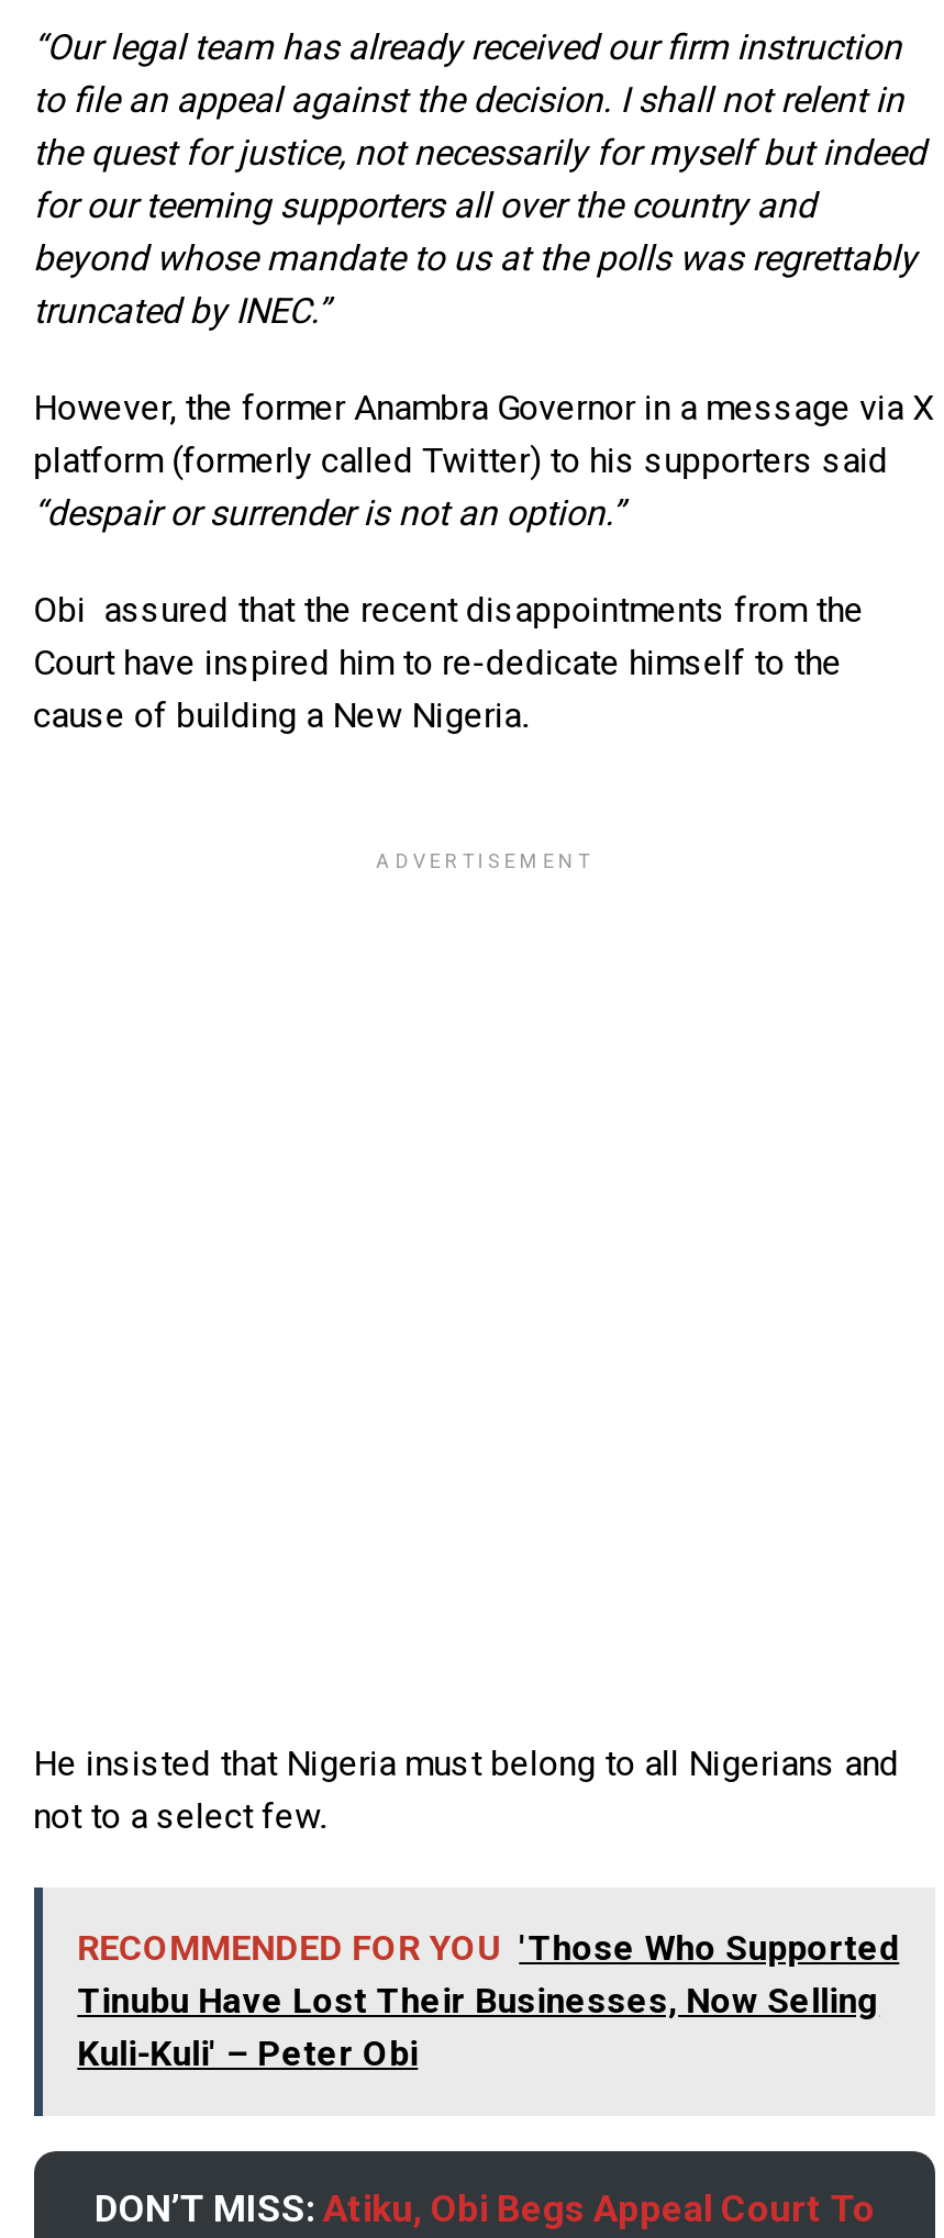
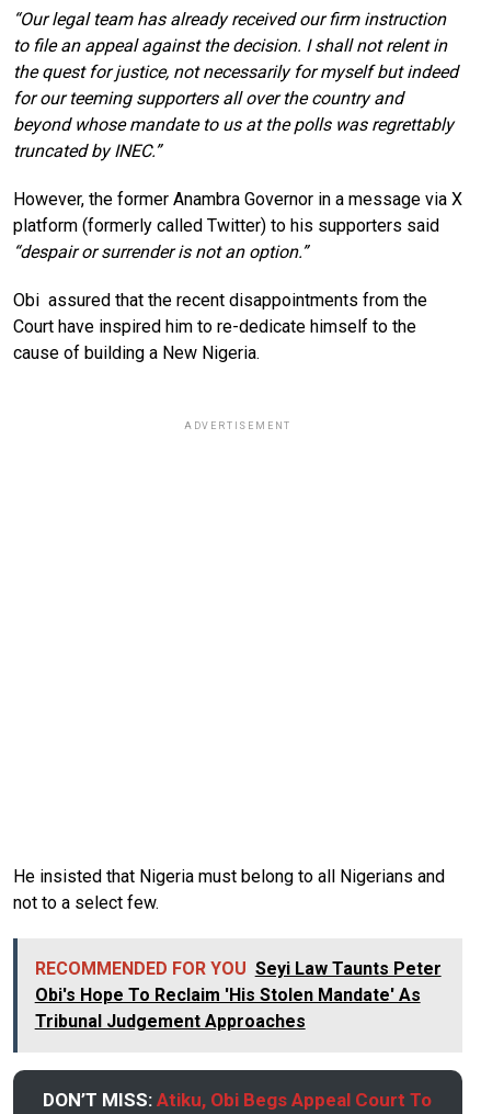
[77,1927,899,2074] RECOMMENDED FOR YOU 'Those Who Supported | Tinubu Have Lost Their Businesses, Now Selling | Kuli-Kuli' – Peter Obi -> [35,959,441,1032] RECOMMENDED FOR YOU Seyi Law Taunts Peter | Obi's Hope To Reclaim 'His Stolen Mandate' As | Tribunal Judgement Approaches

